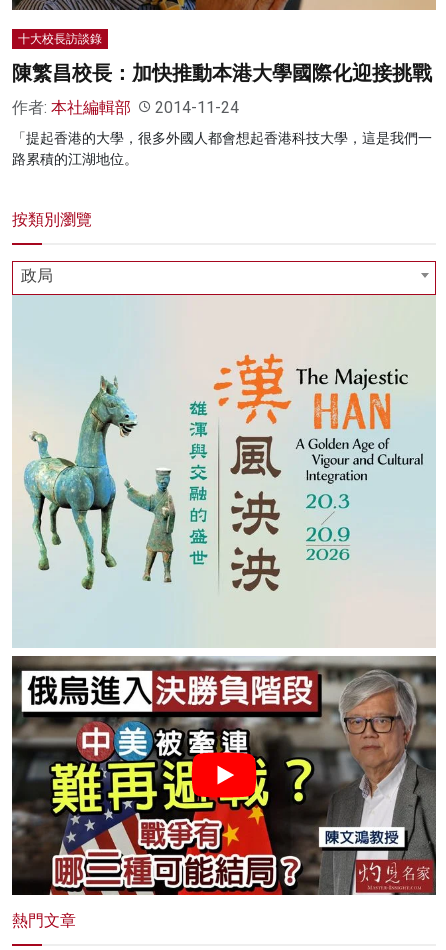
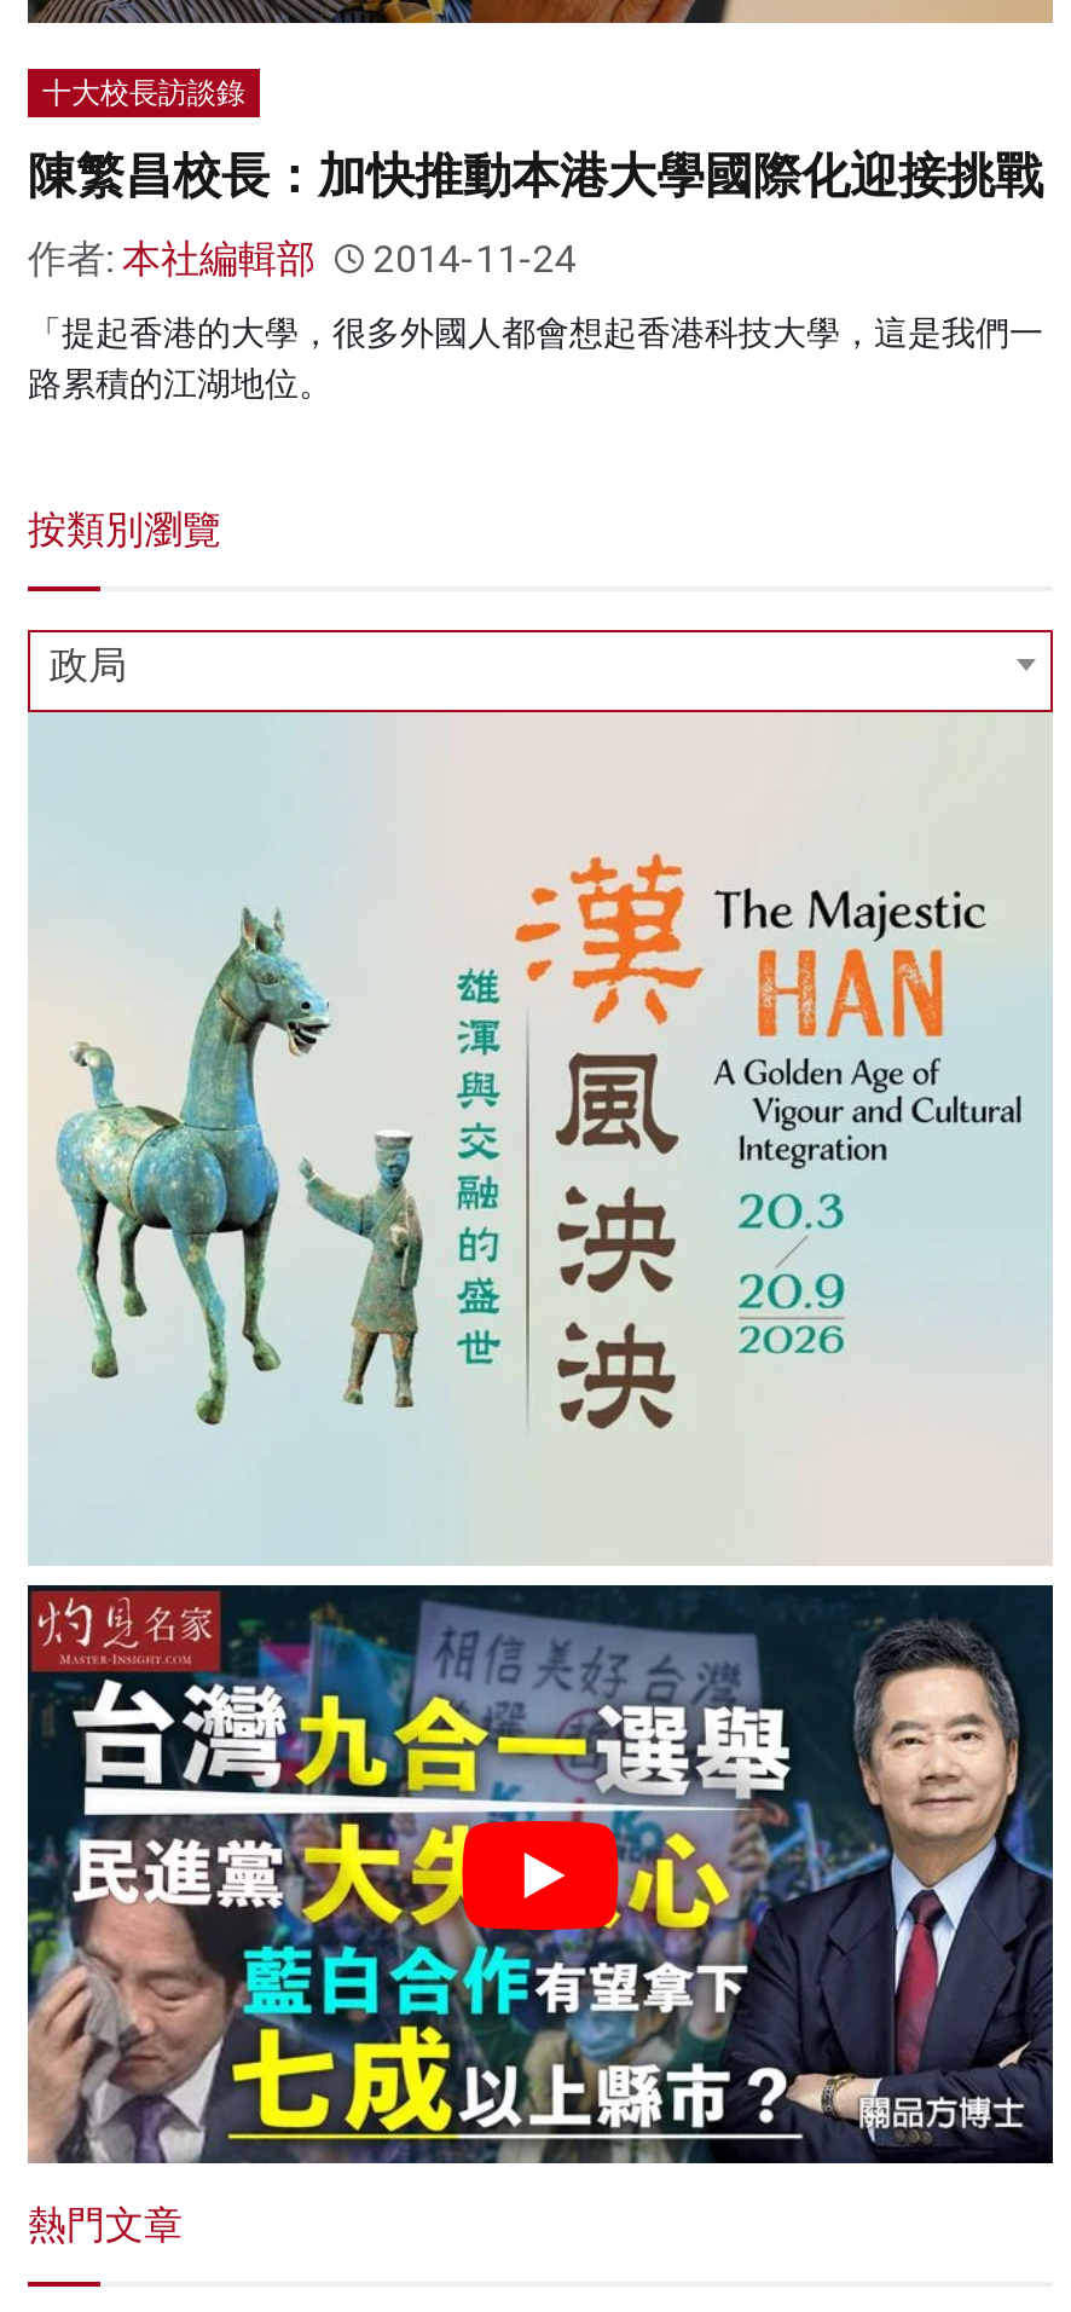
[11,656,437,896] [image] -> [25,1584,1055,2167] [image]

